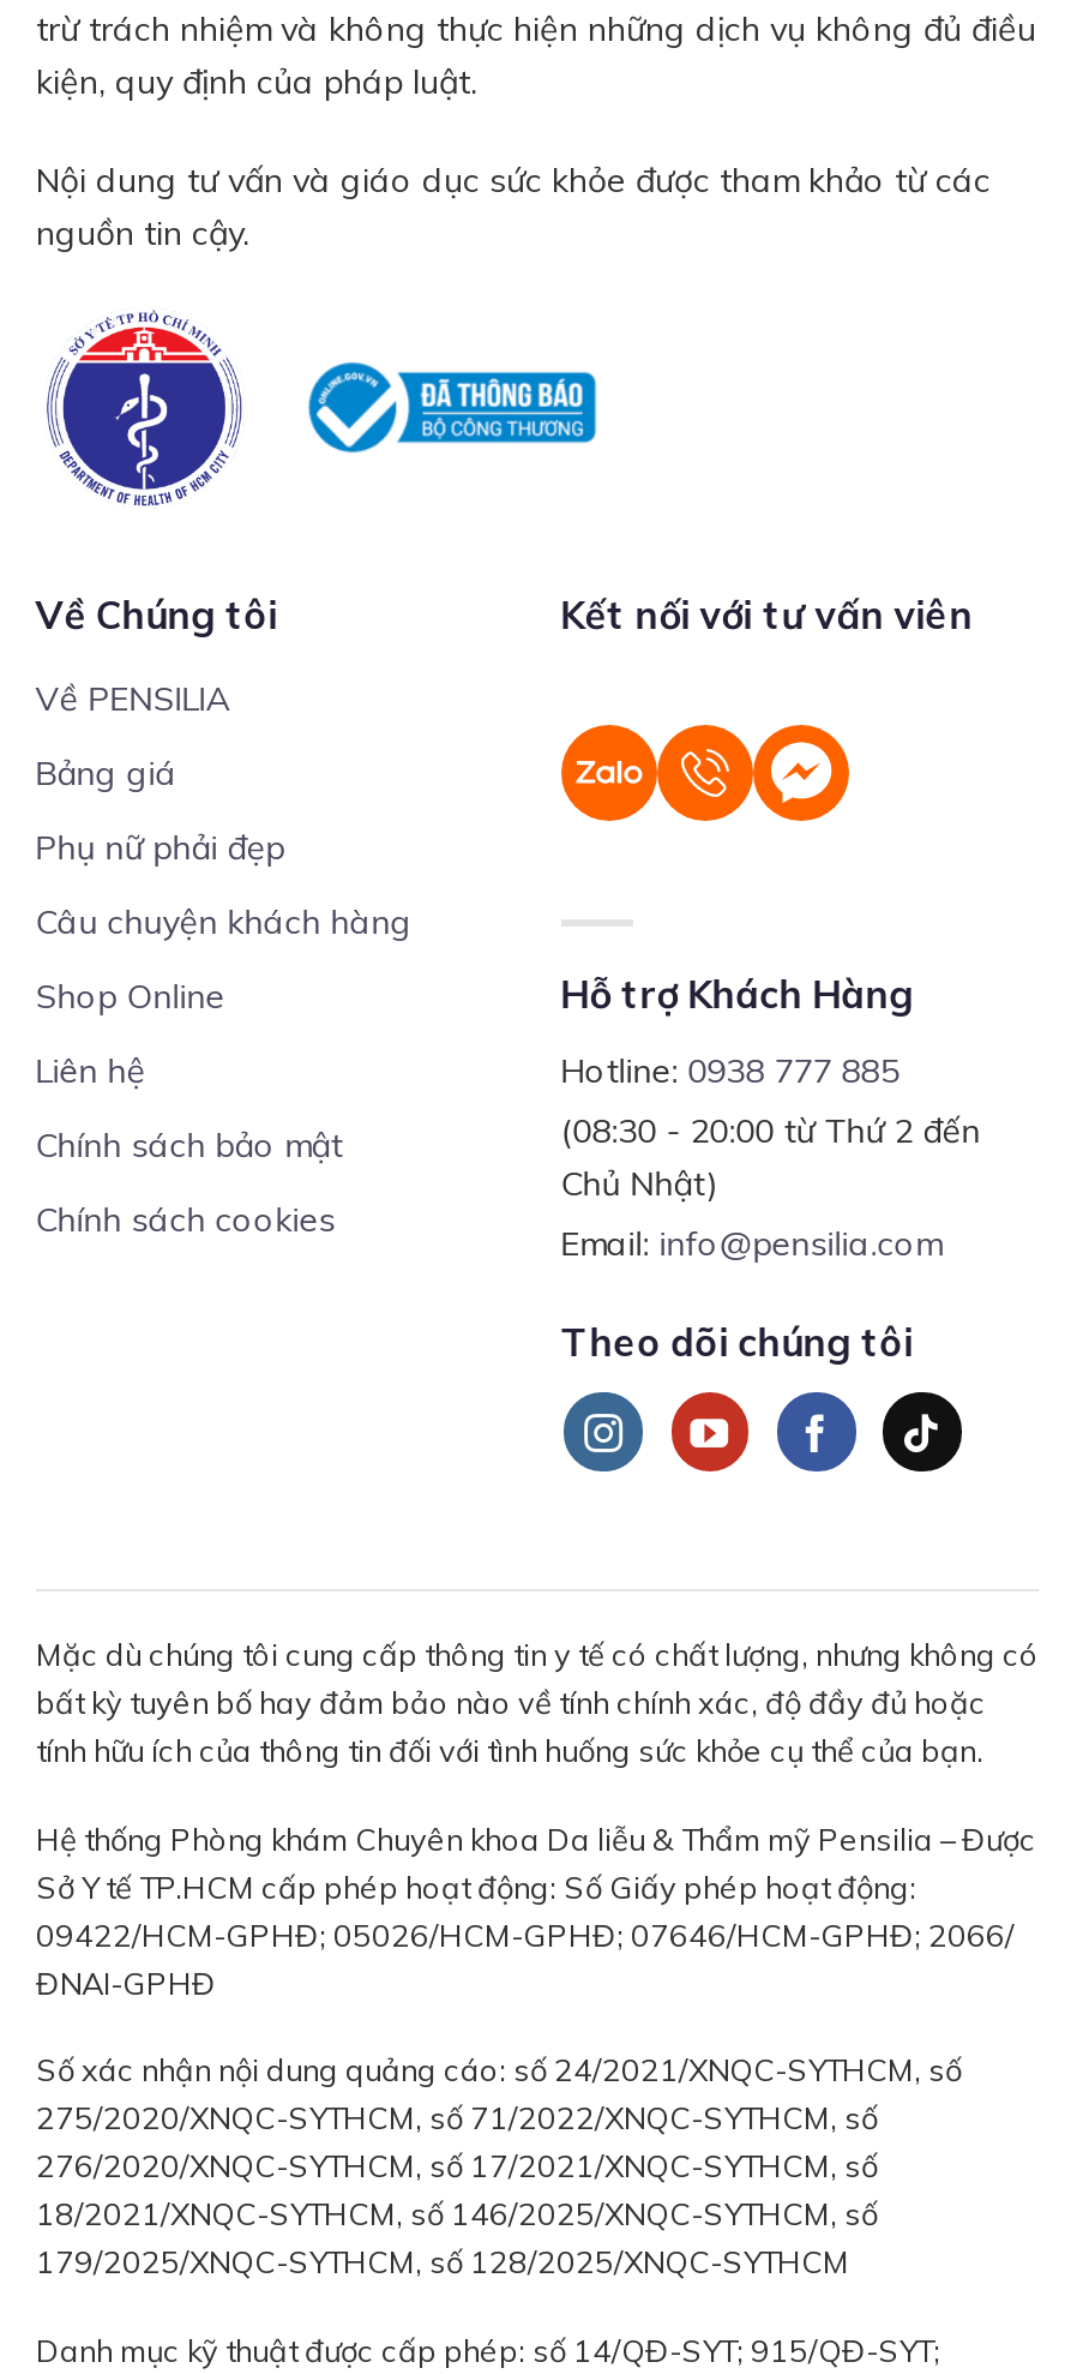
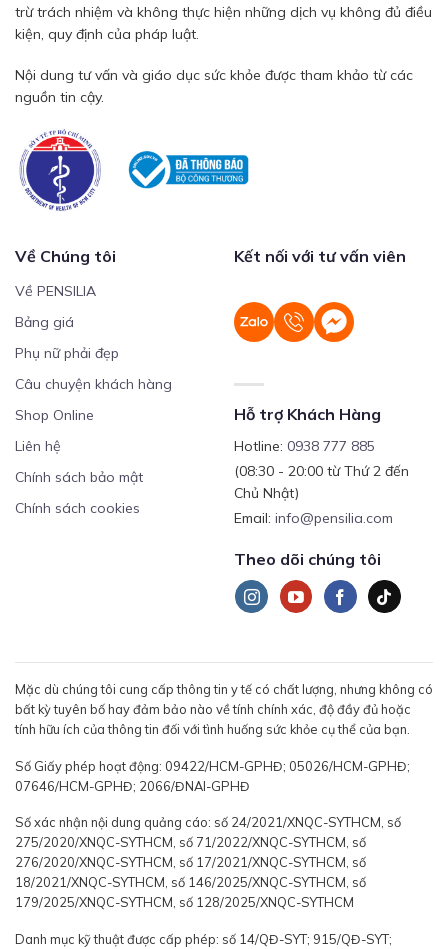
[36,1819,1036,2001] Hệ thống Phòng khám Chuyên khoa Da liễu & Thẩm mỹ Pensilia – Được | Sở Y tế TP.HCM cấp phép hoạt động: Số Giấy phép hoạt động: | 09422/HCM-GPHĐ; 05026/HCM-GPHĐ; 07646/HCM-GPHĐ; 2066/ | ĐNAI-GPHĐ -> [15,758,410,794] Số Giấy phép hoạt động: 09422/HCM-GPHĐ; 05026/HCM-GPHĐ; | 07646/HCM-GPHĐ; 2066/ĐNAI-GPHĐ

